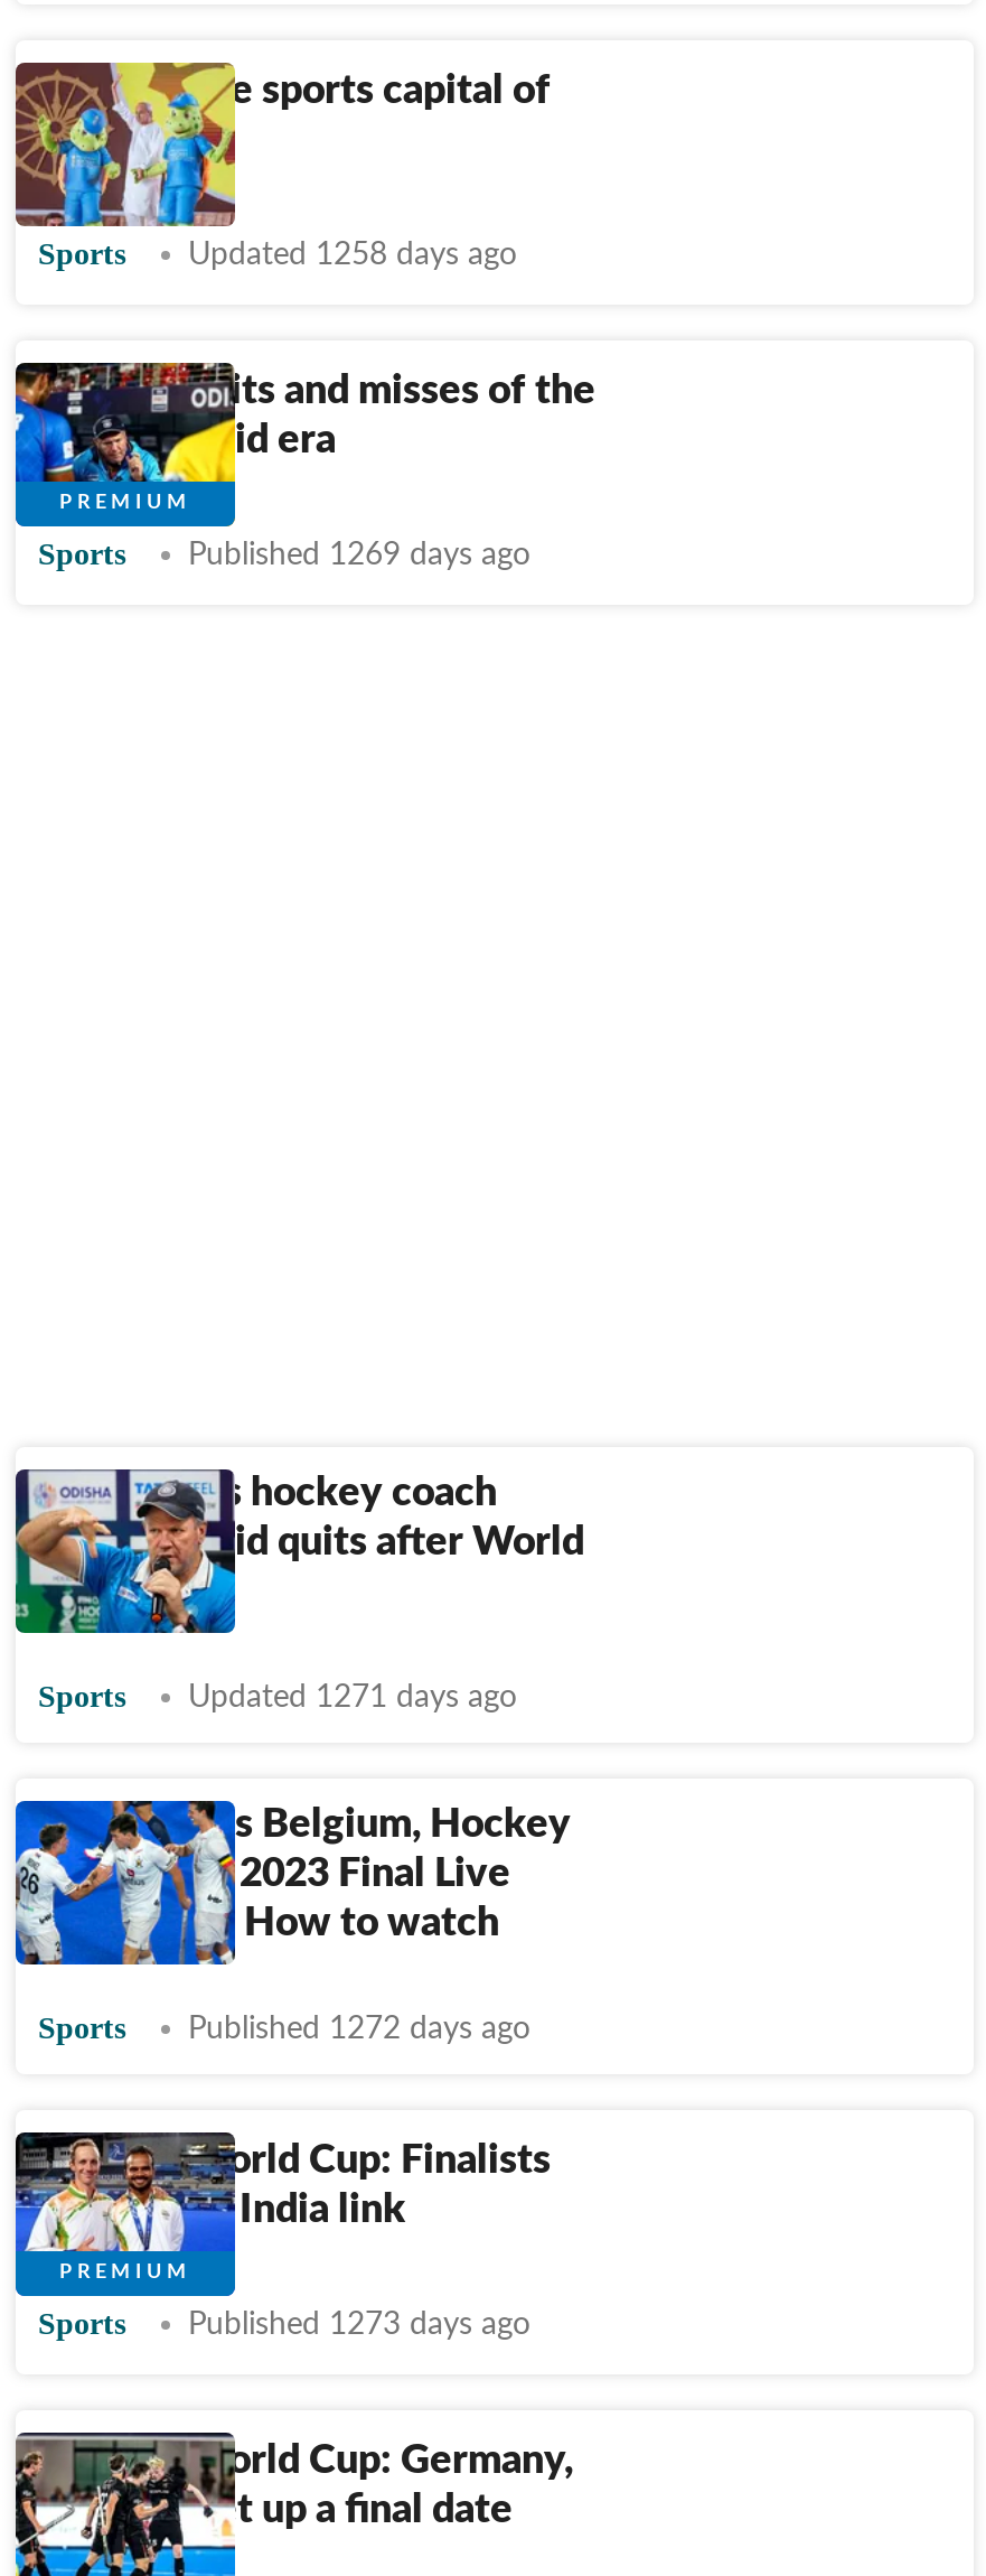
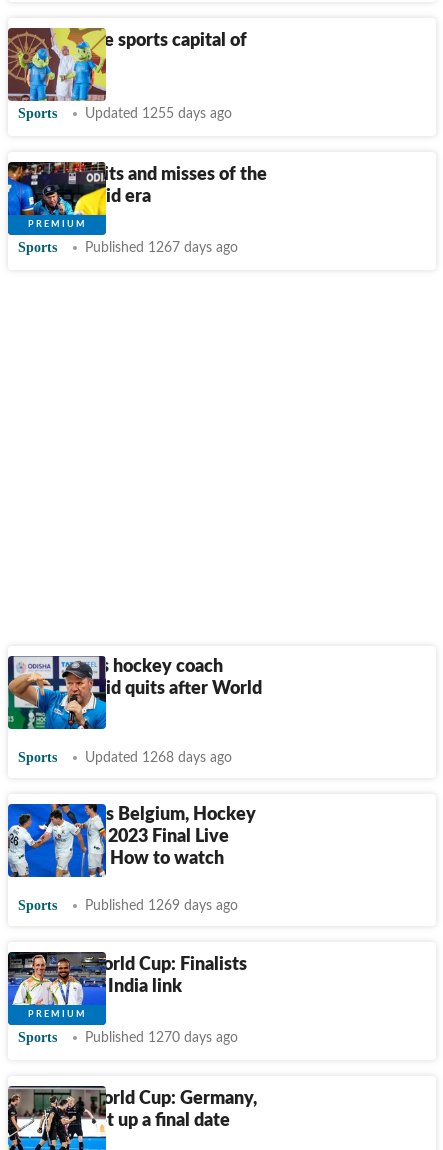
[188,240,517,271] Updated 1258 days ago -> [85,107,232,121] Updated 1255 days ago
moved [188,540,530,571] -> [85,899,238,913]: Published 1269 days ago
none -> [85,241,238,255] Published 1267 days ago
[188,1682,517,1714] Updated 1271 days ago -> [85,751,232,765] Updated 1268 days ago
[188,2014,530,2045] Published 1272 days ago -> none
[188,2309,530,2341] Published 1273 days ago -> [85,1031,238,1045] Published 1270 days ago

